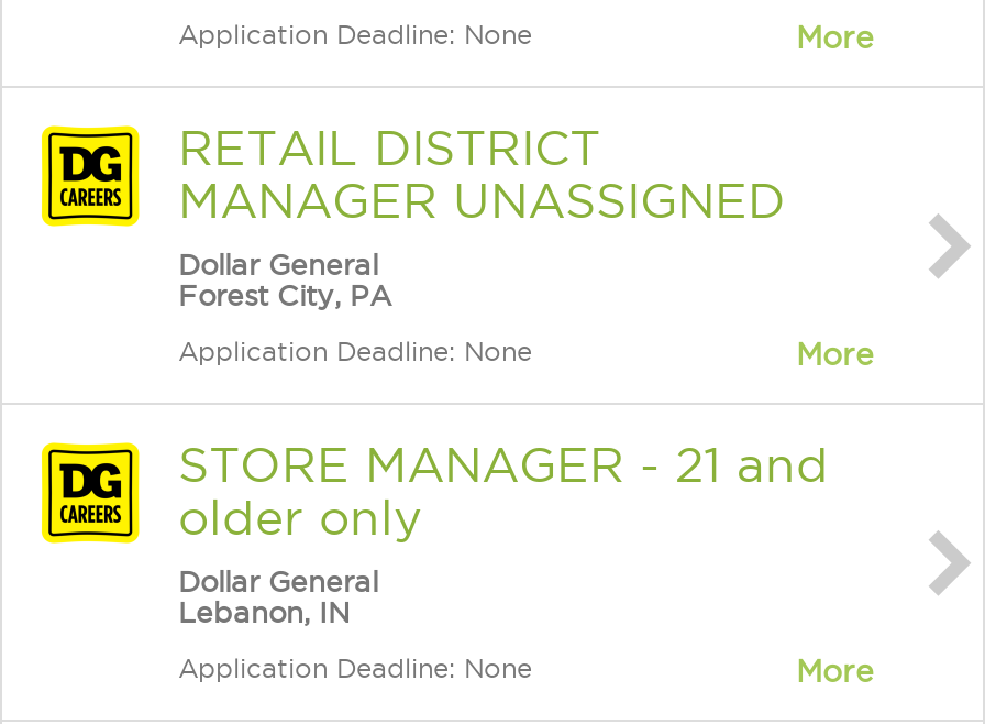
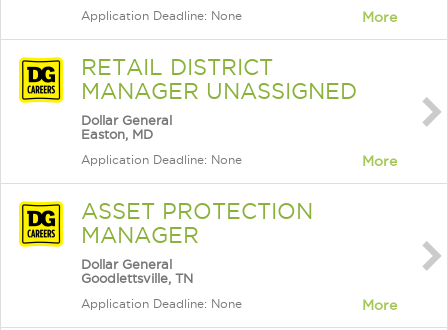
[178,279,391,310] Forest City, PA -> [81,127,153,141] Easton, MD
[178,438,829,544] STORE MANAGER - 21 and | older only -> [81,199,313,247] ASSET PROTECTION | MANAGER
[178,596,350,627] Lebanon, IN -> [81,271,193,285] Goodlettsville, TN

